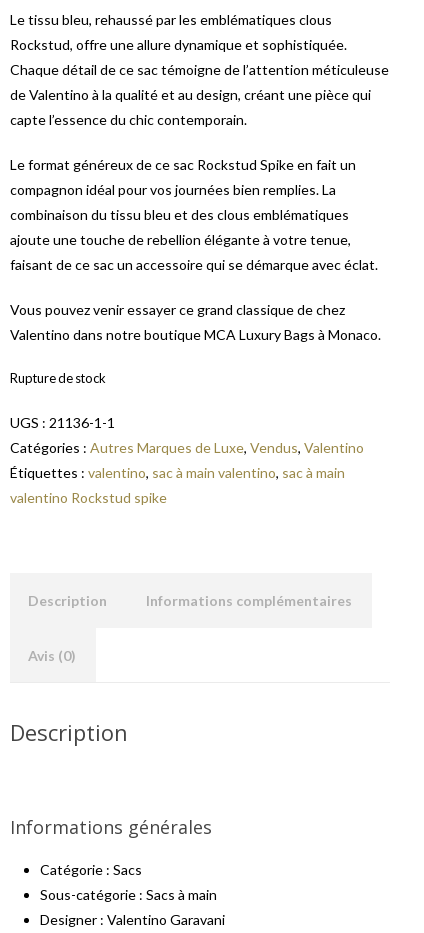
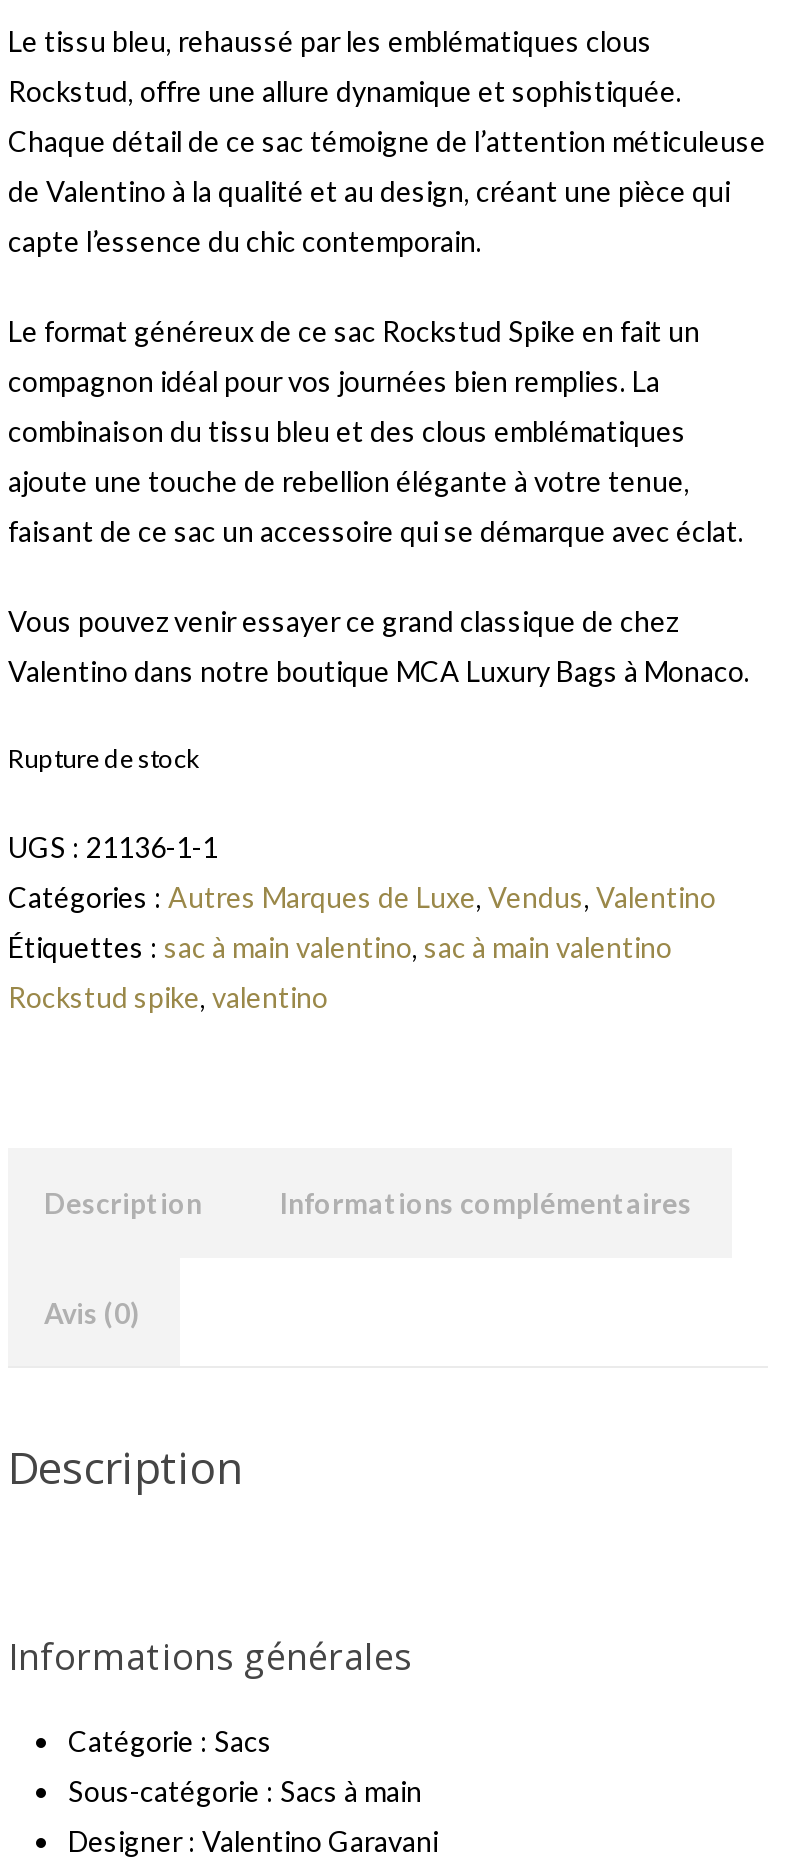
[10,464,345,481] Étiquettes : valentino, sac à main valentino, sac à main -> [8,930,672,964] Étiquettes : sac à main valentino, sac à main valentino
[10,489,167,506] valentino Rockstud spike -> [8,980,328,1014] Rockstud spike, valentino

